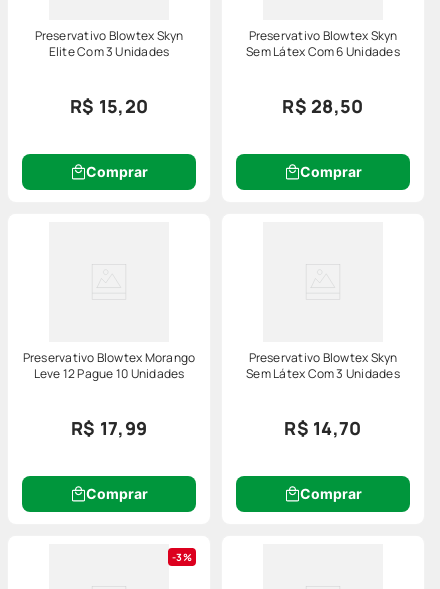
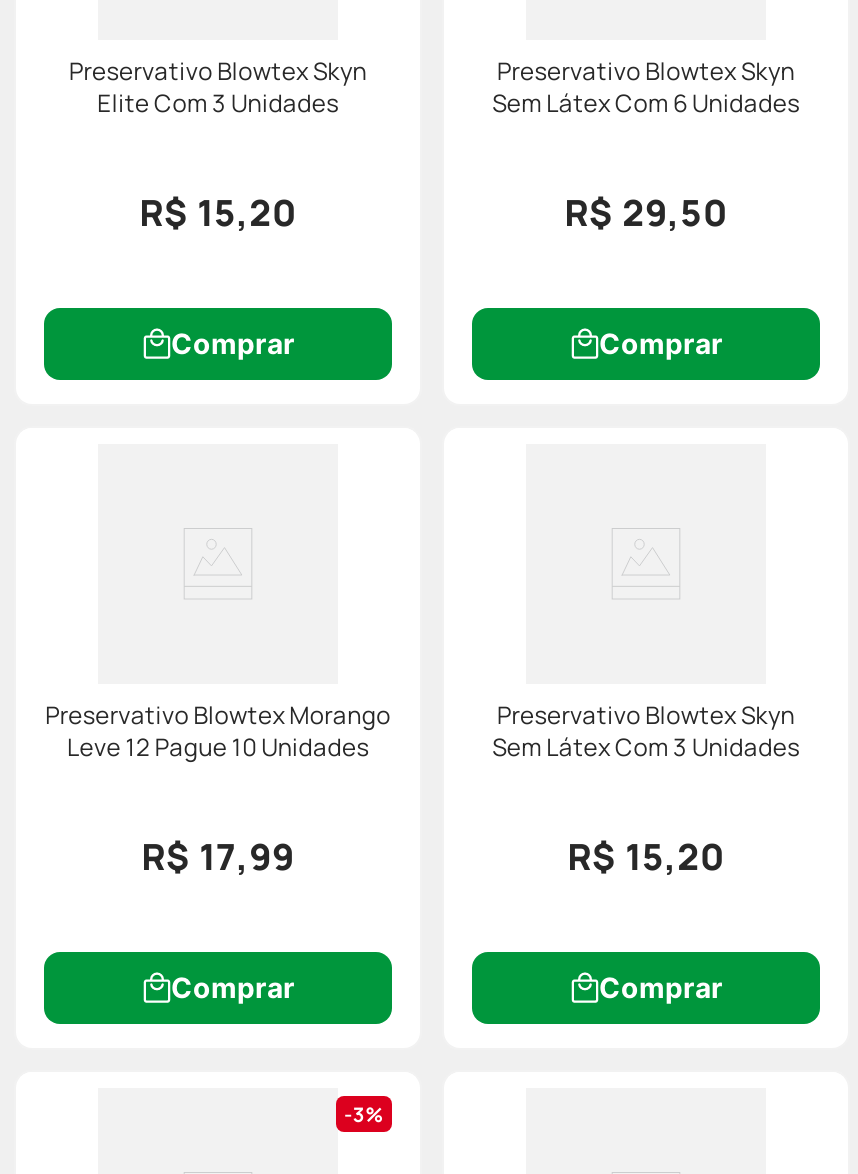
[282,94,364,118] R$ 28,50 -> [564,188,728,236] R$ 29,50
[284,416,362,440] R$ 14,70 -> [567,832,725,880] R$ 15,20

